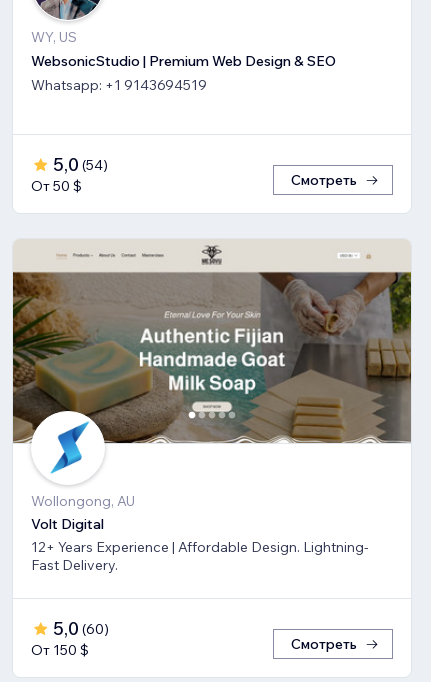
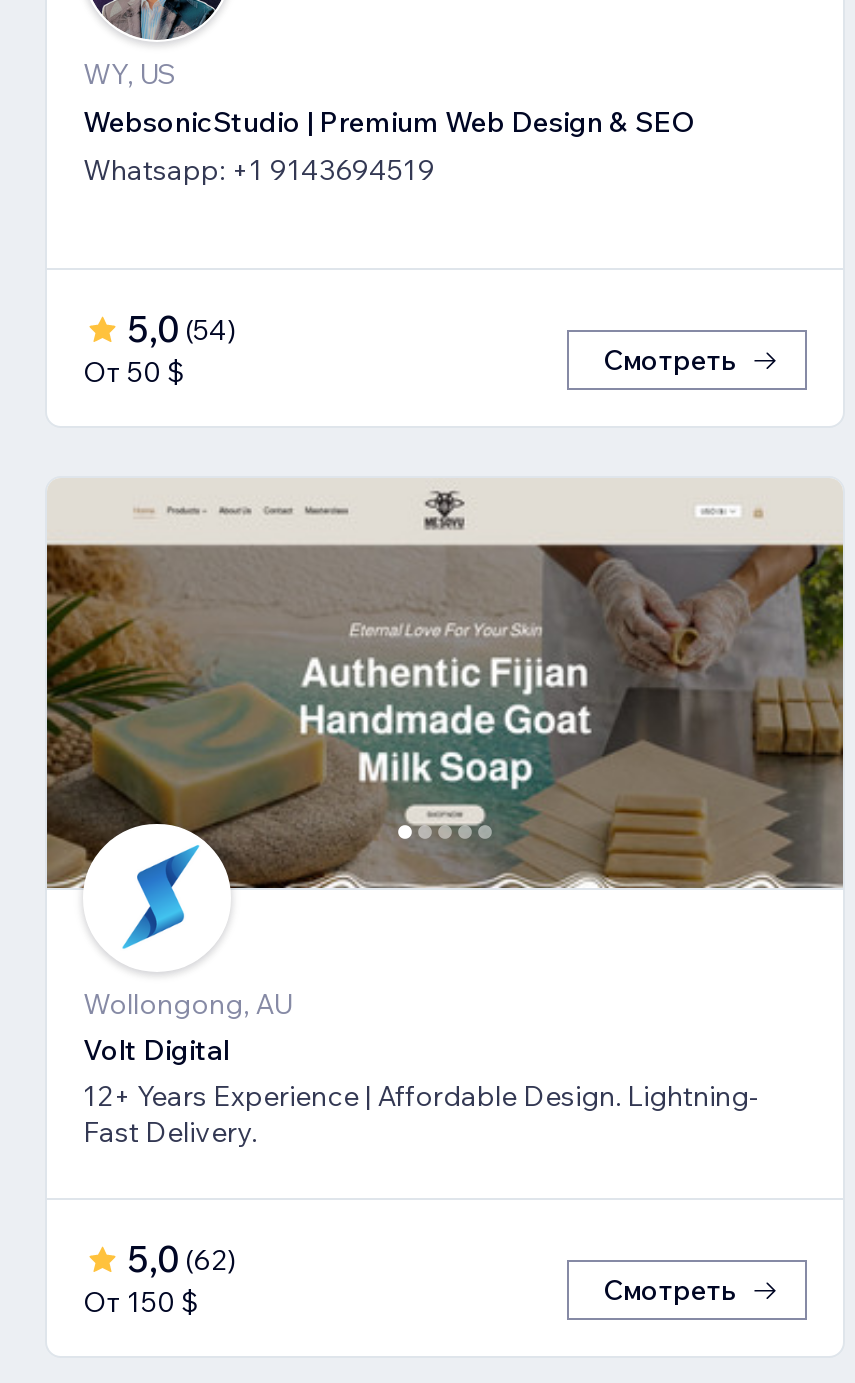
[53,617,109,640] 5,0 (60) -> [127,1235,237,1281] 5,0 (62)

